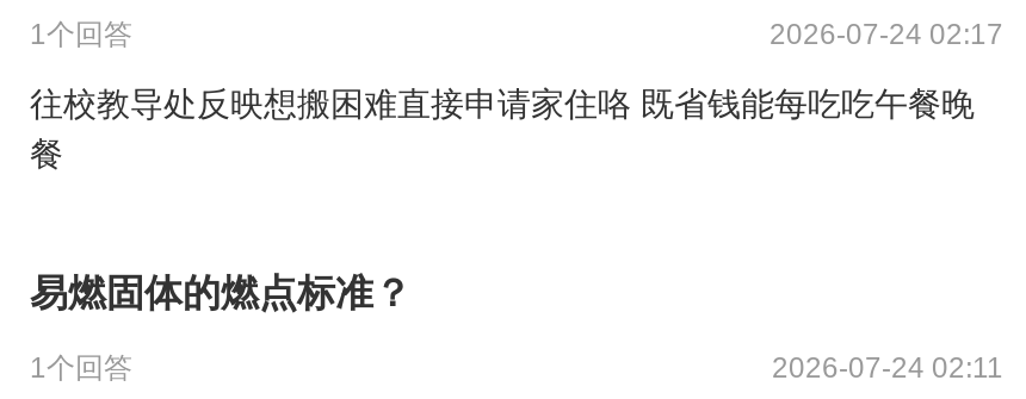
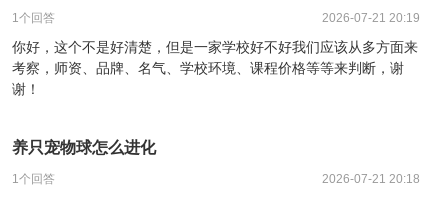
[769,18,1003,51] 2026-07-24 02:17 -> [322,11,420,25] 2026-07-21 20:19
[30,85,975,173] 往校教导处反映想搬困难直接申请家住咯 既省钱能每吃吃午餐晚 | 餐 -> [12,39,418,97] 你好，这个不是好清楚，但是一家学校好不好我们应该从多方面来 | 考察，师资、品牌、名气、学校环境、课程价格等等来判断，谢 | 谢！
[30,273,412,313] 易燃固体的燃点标准？ -> [12,139,156,156] 养只宠物球怎么进化
[772,351,1003,385] 2026-07-24 02:11 -> [322,172,420,186] 2026-07-21 20:18

